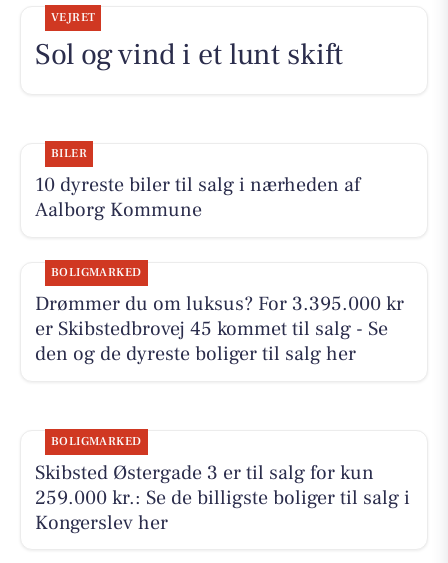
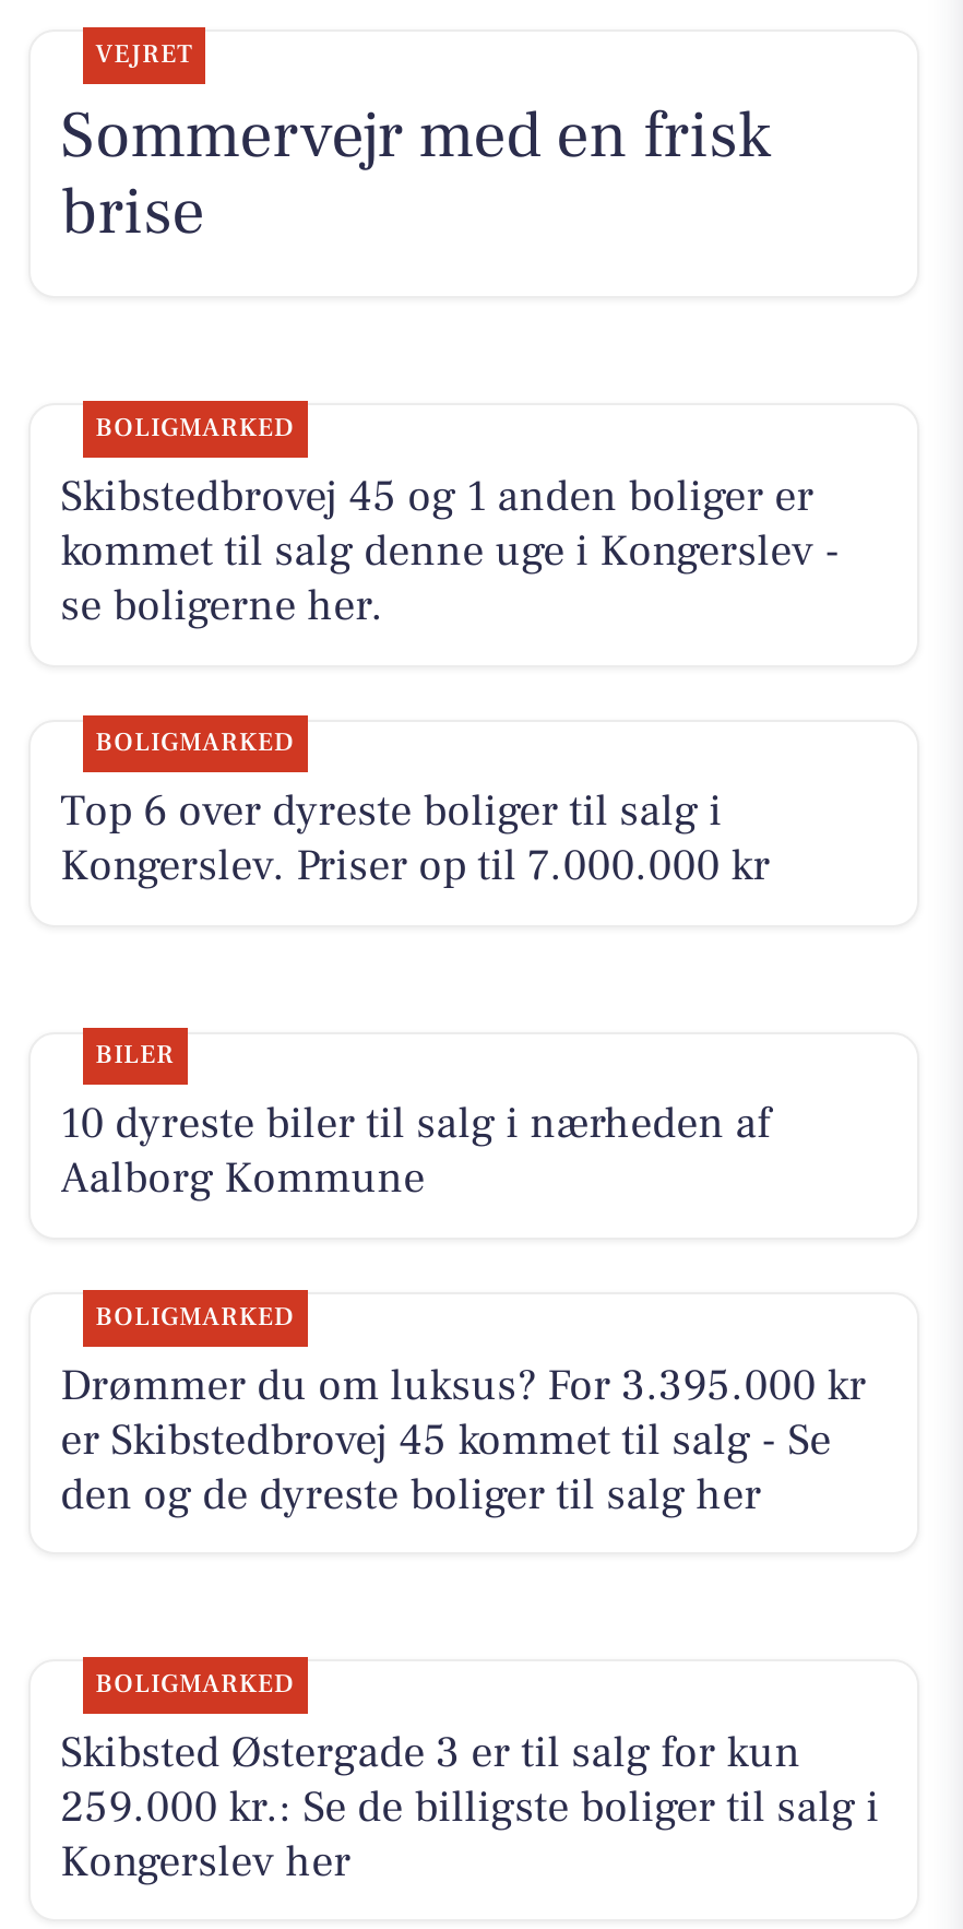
[35,35,343,74] Sol og vind i et lunt skift -> [60,92,840,894] Sommervejr med en frisk | brise | BOLIGMARKED | Skibstedbrovej 45 og 1 anden boliger er | kommet til salg denne uge i Kongerslev - | se boligerne her. | BOLIGMARKED | Top 6 over dyreste boliger til salg i | Kongerslev. Priser op til 7.000.000 kr

